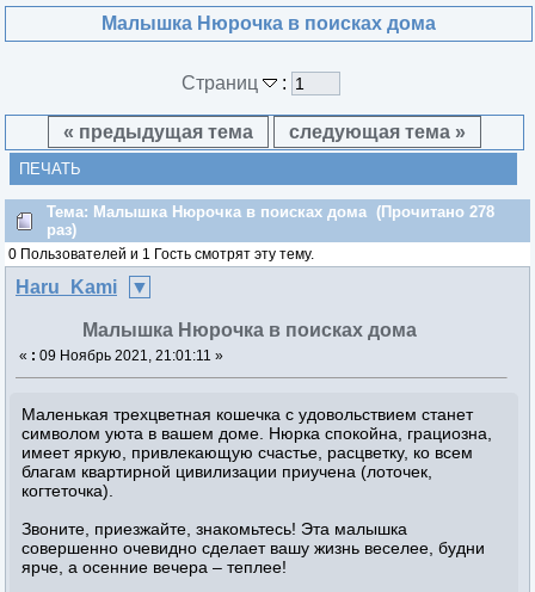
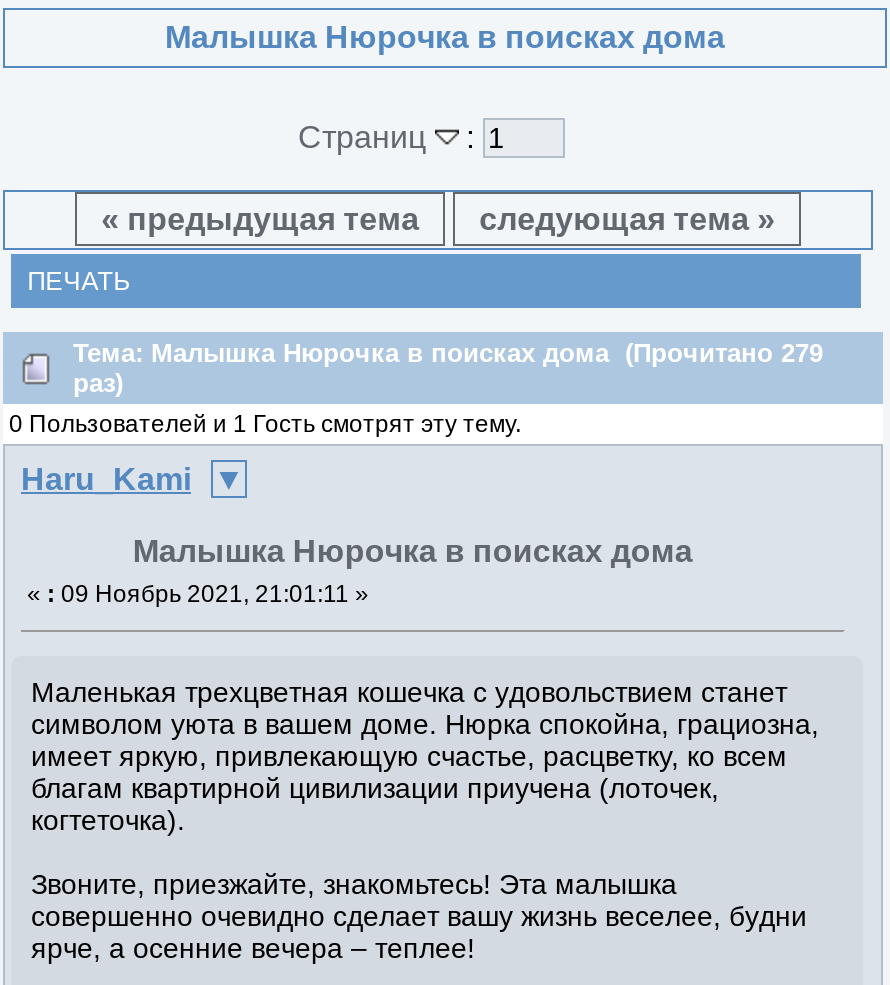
[47,203,494,220] Тема: Малышка Нюрочка в поисках дома (Прочитано 278 -> [73,337,823,367] Тема: Малышка Нюрочка в поисках дома (Прочитано 279

